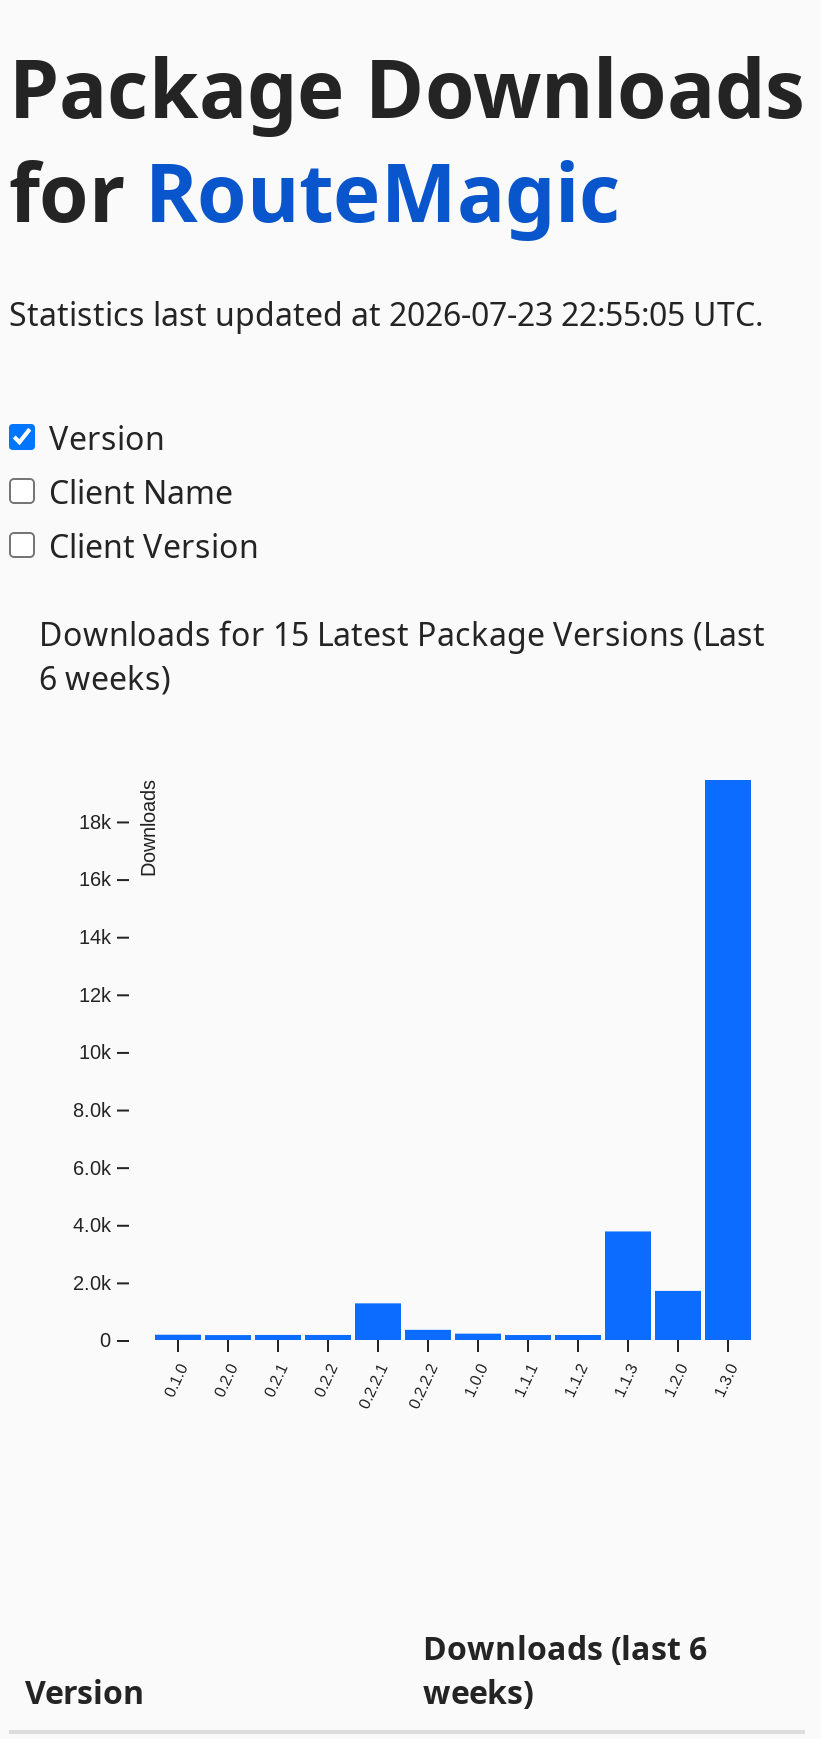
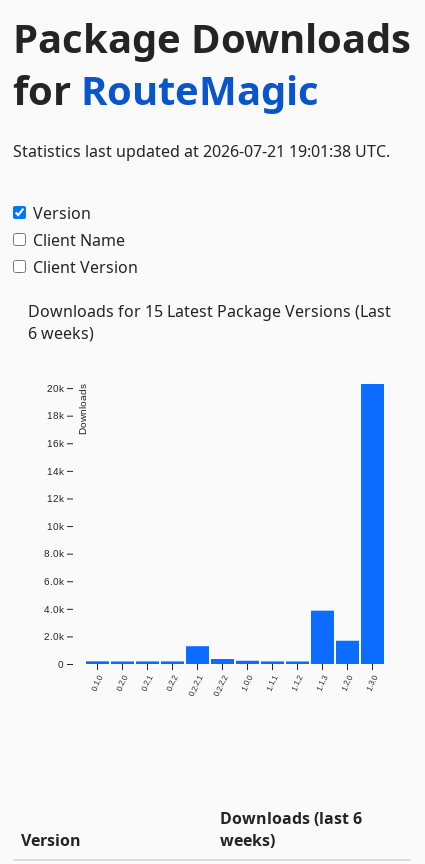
[9,292,763,336] Statistics last updated at 2026-07-23 22:55:05 UTC. -> [13,140,390,162] Statistics last updated at 2026-07-21 19:01:38 UTC.
none -> [47,383,65,394] 20k

